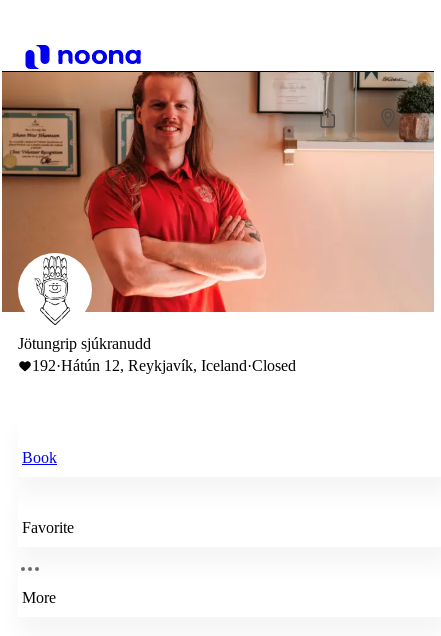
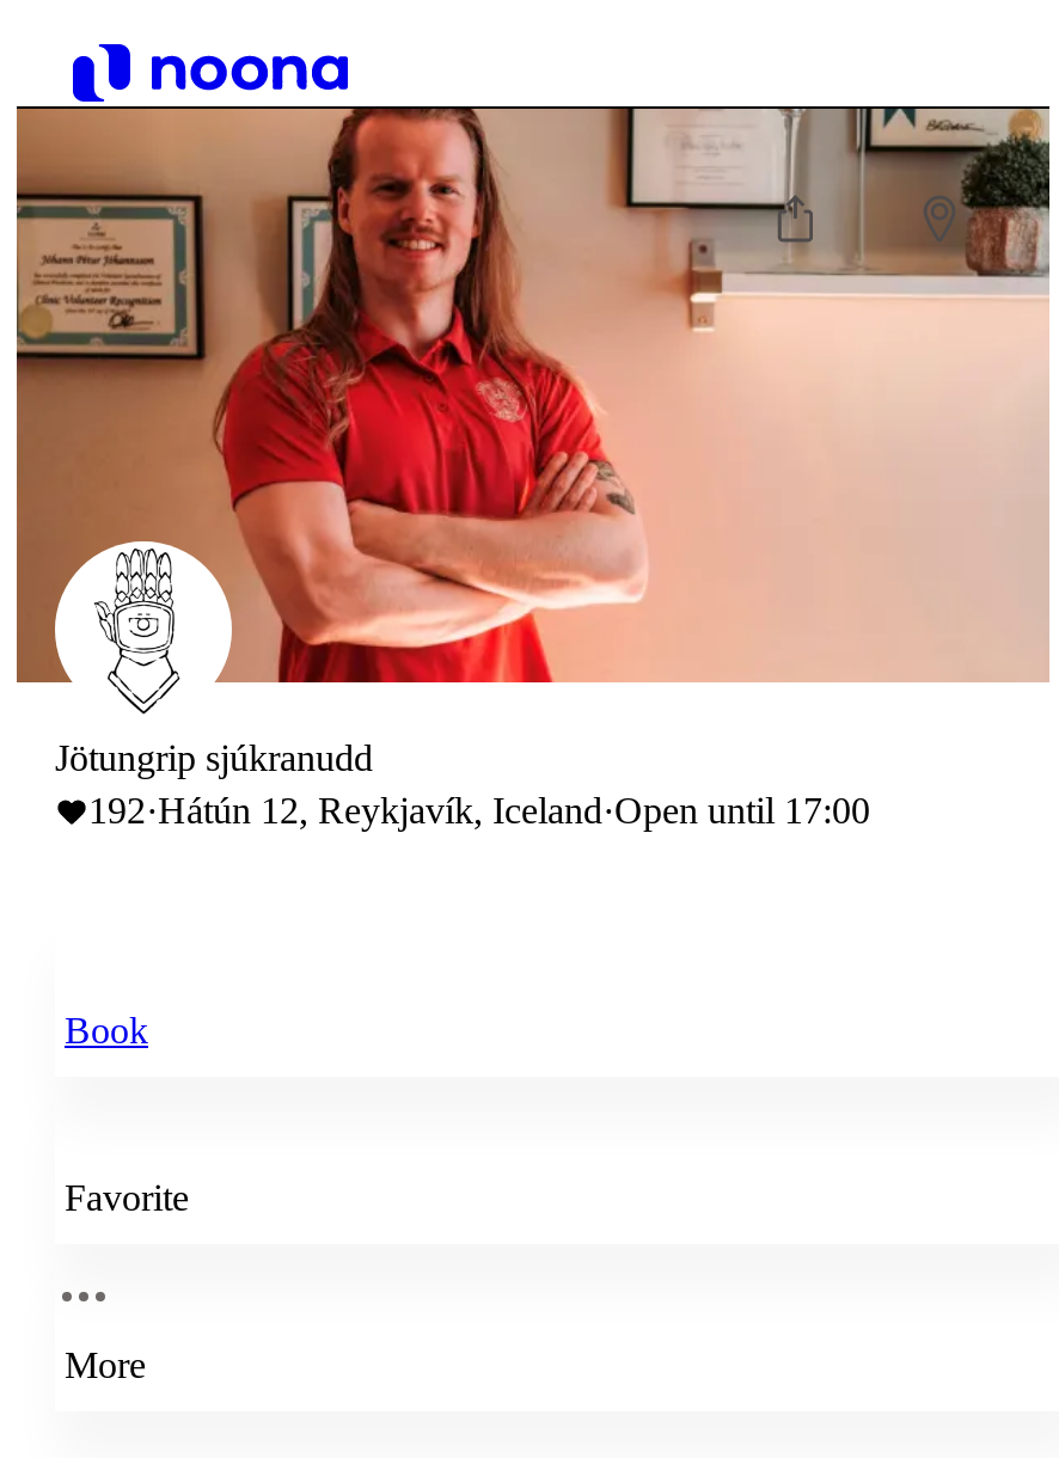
[32,357,296,374] 192·Hátún 12, Reykjavík, Iceland·Closed -> [88,790,870,831] 192·Hátún 12, Reykjavík, Iceland·Open until 17:00

